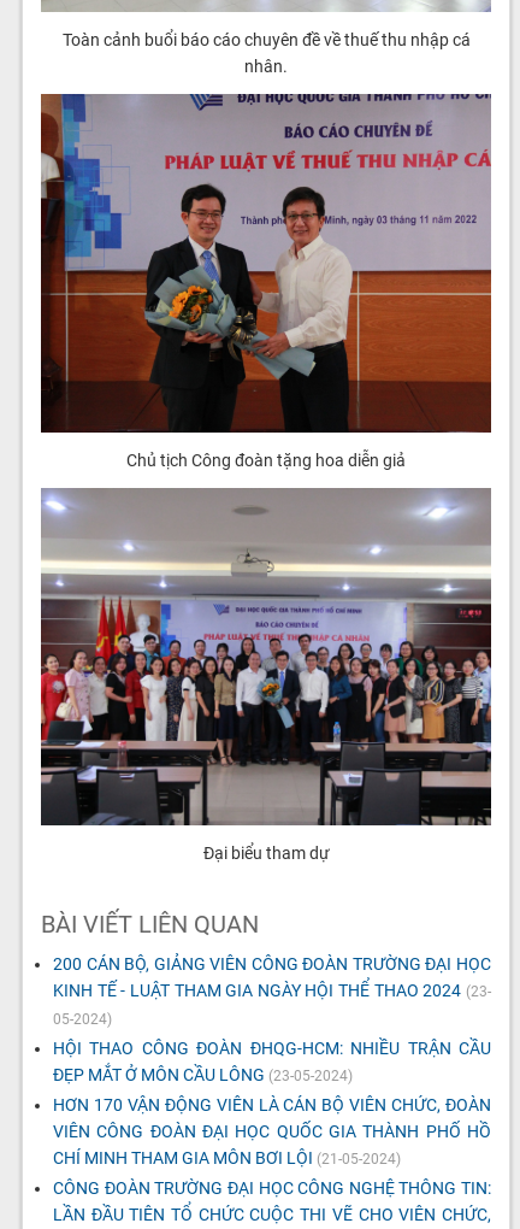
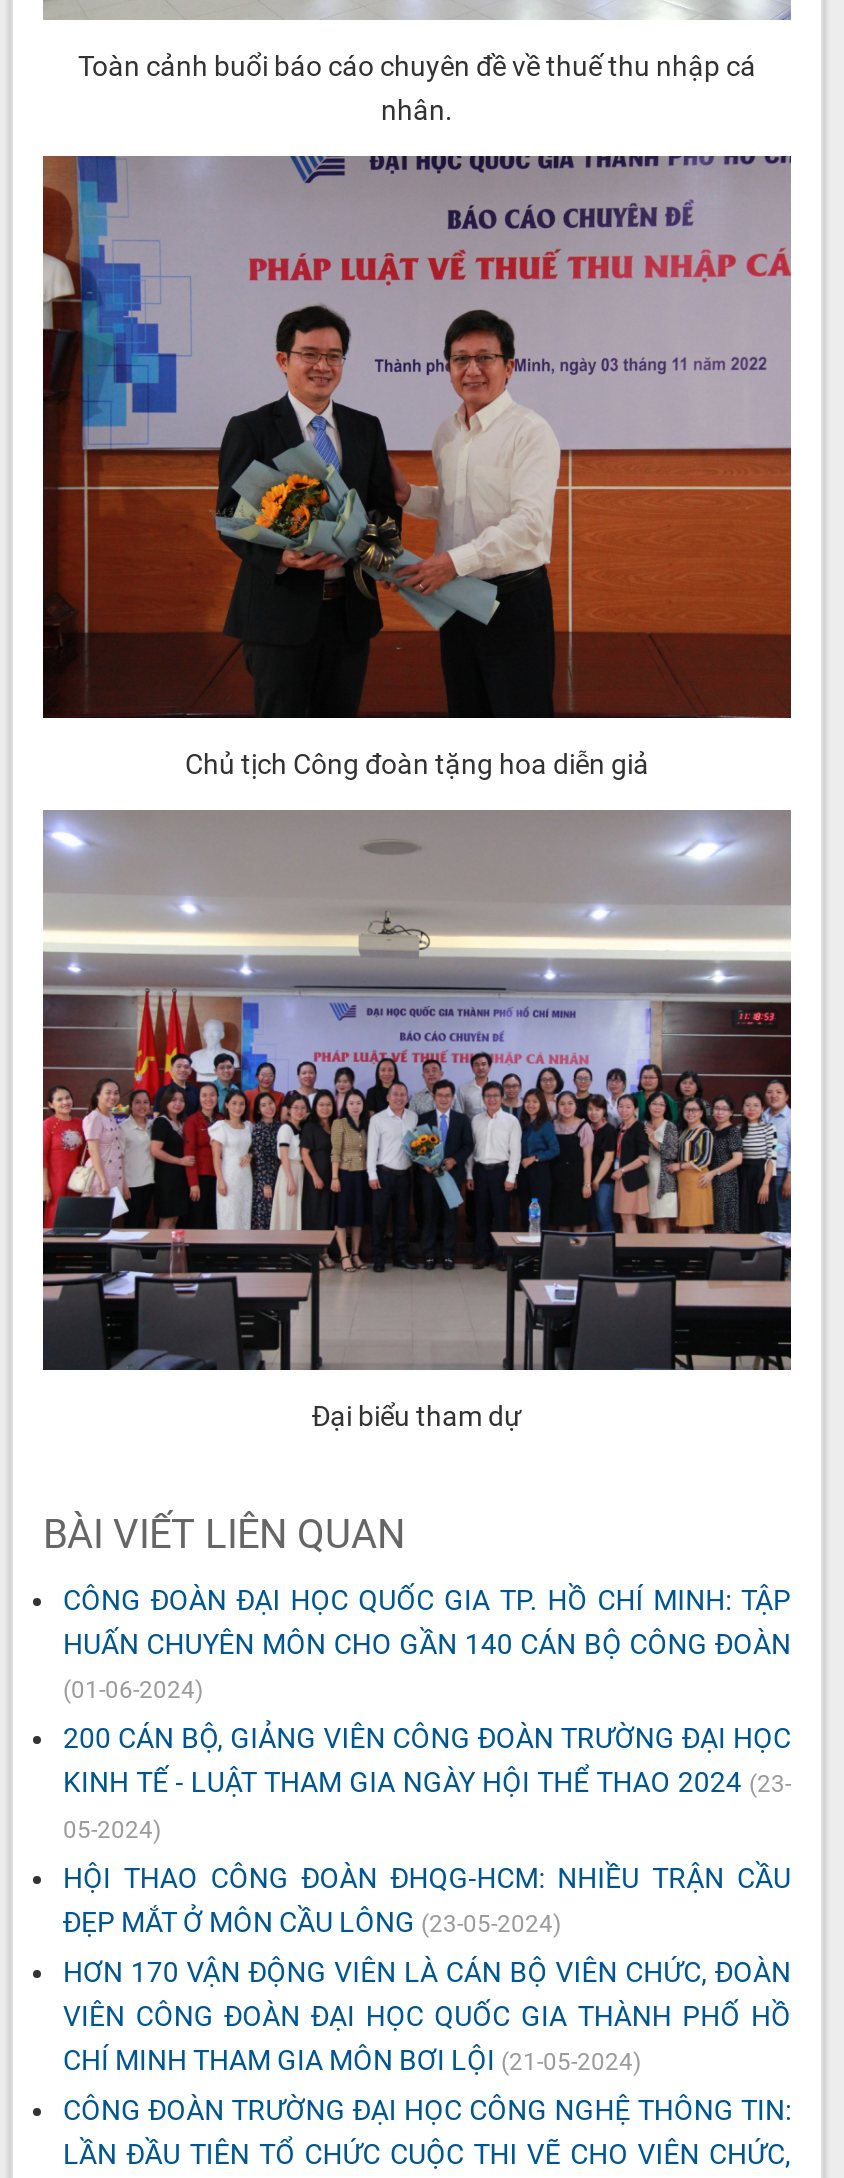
none -> [63,1584,791,1704] CÔNG ĐOÀN ĐẠI HỌC QUỐC GIA TP. HỒ CHÍ MINH: TẬP | HUẤN CHUYÊN MÔN CHO GẦN 140 CÁN BỘ CÔNG ĐOÀN | (01-06-2024)

